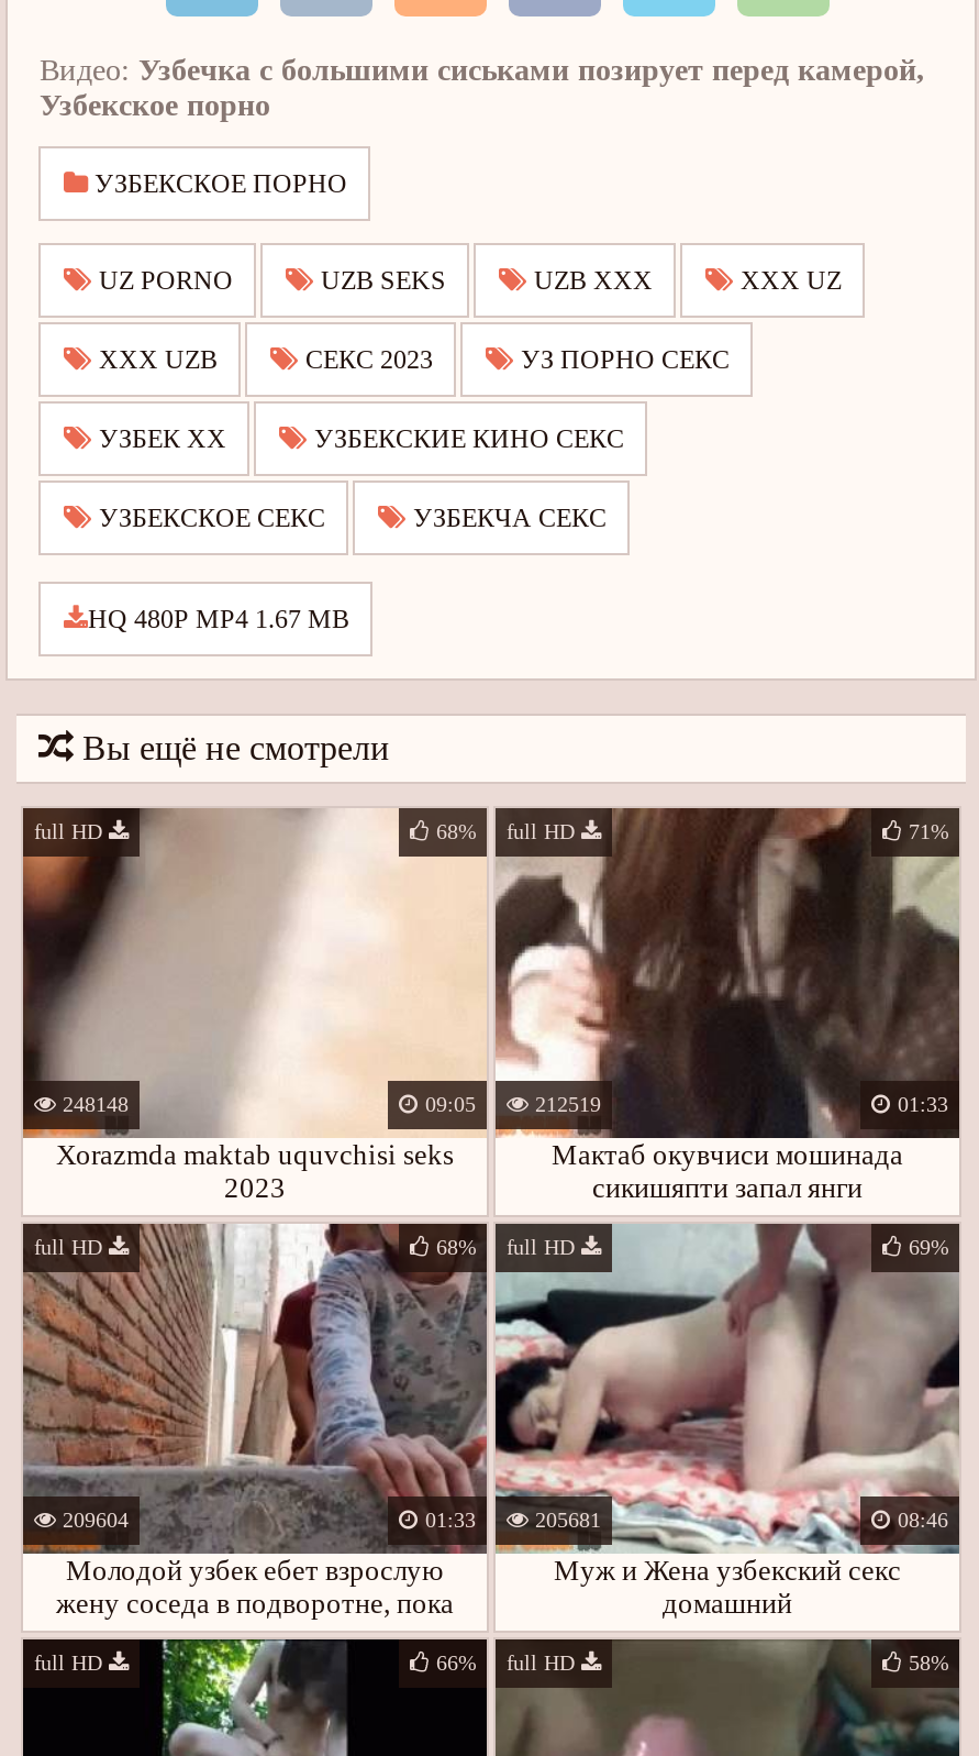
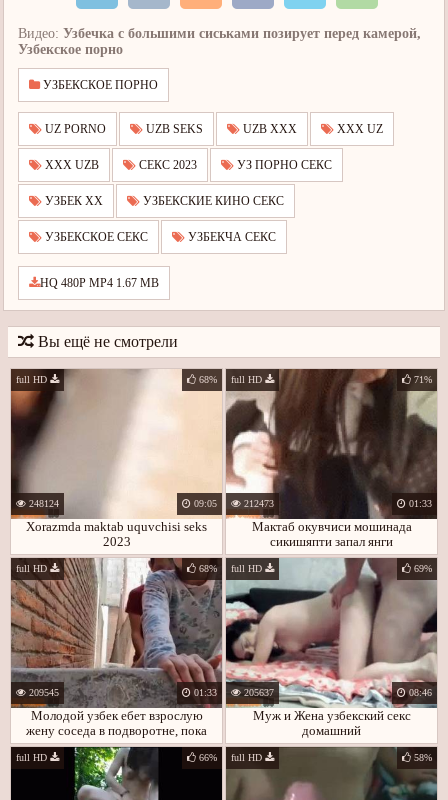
[56,1092,129,1116] 248148 -> [26,498,59,509] 248124
[529,1092,601,1116] 212519 -> [241,498,274,509] 212473
[56,1508,129,1532] 209604 -> [26,687,59,698] 209545
[529,1508,601,1532] 205681 -> [241,687,274,698] 205637

